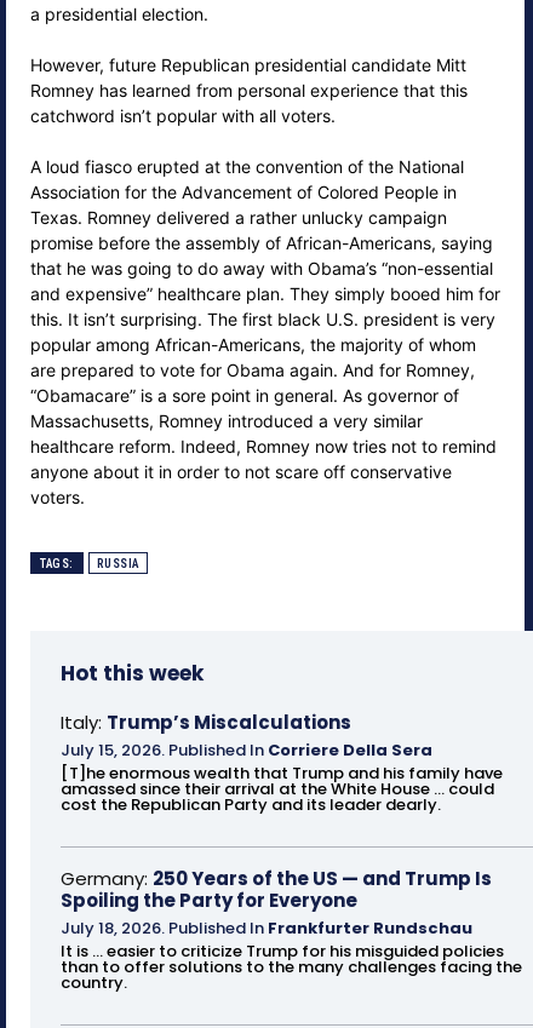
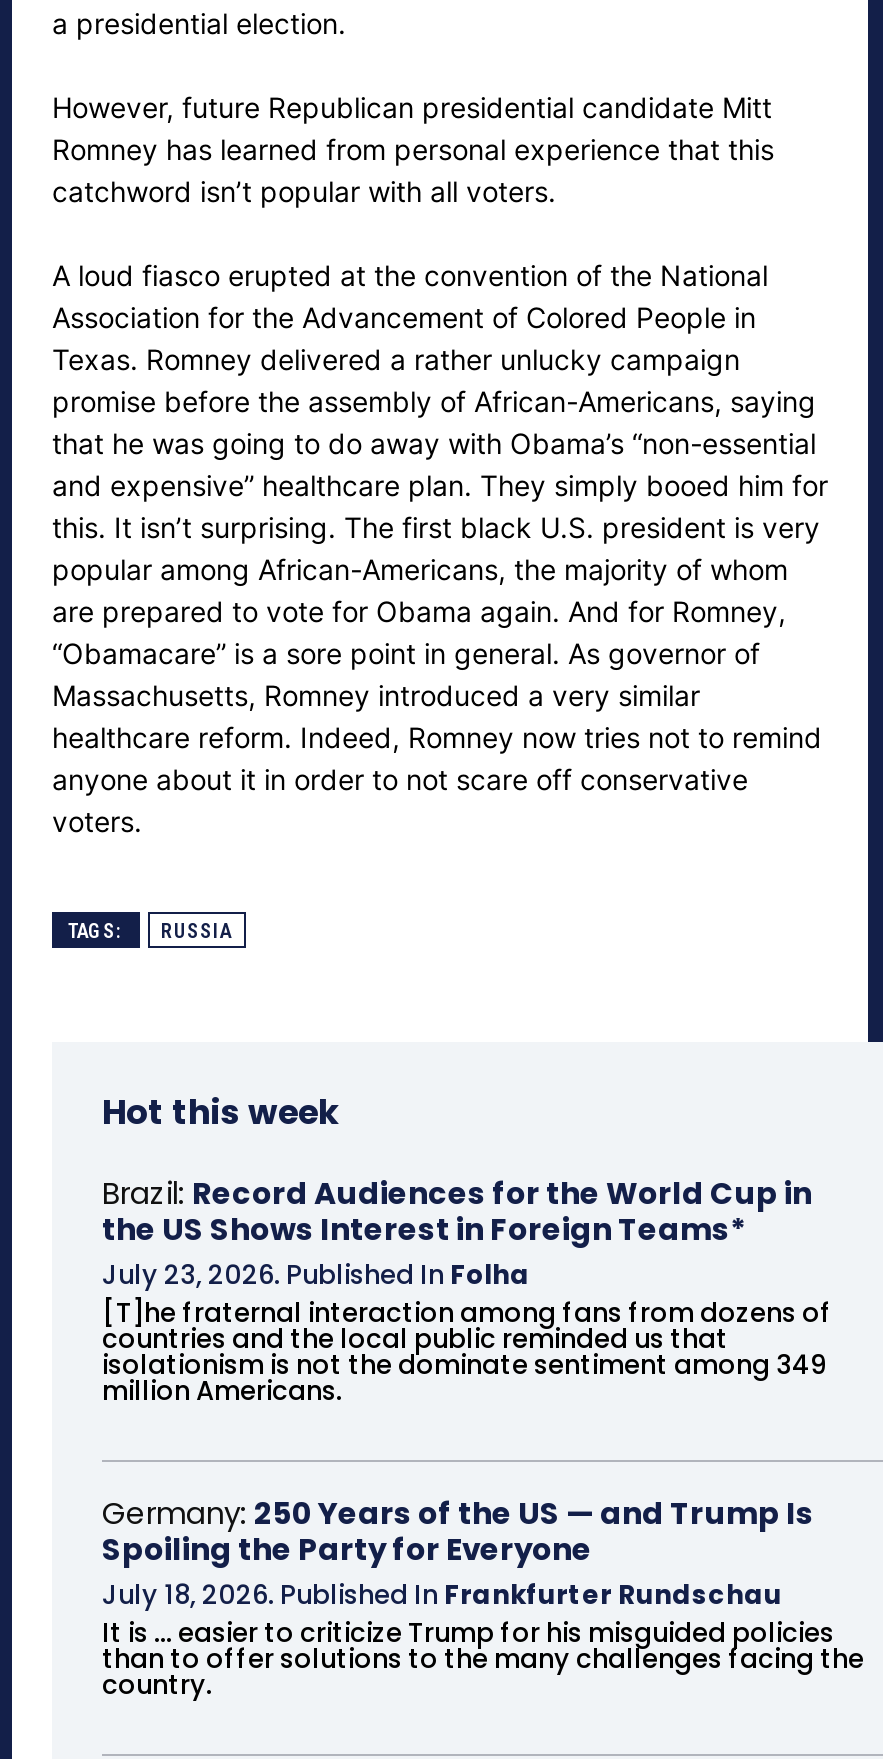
[61,710,503,816] Italy: Trump’s Miscalculations | July 15, 2026. Published In Corriere Della Sera | [T]he enormous wealth that Trump and his family have | amassed since their arrival at the White House ... could | cost the Republican Party and its leader dearly. -> [102,1172,832,1410] Brazil: Record Audiences for the World Cup in | the US Shows Interest in Foreign Teams* | July 23, 2026. Published In Folha | [T]he fraternal interaction among fans from dozens of | countries and the local public reminded us that | isolationism is not the dominate sentiment among 349 | million Americans.

